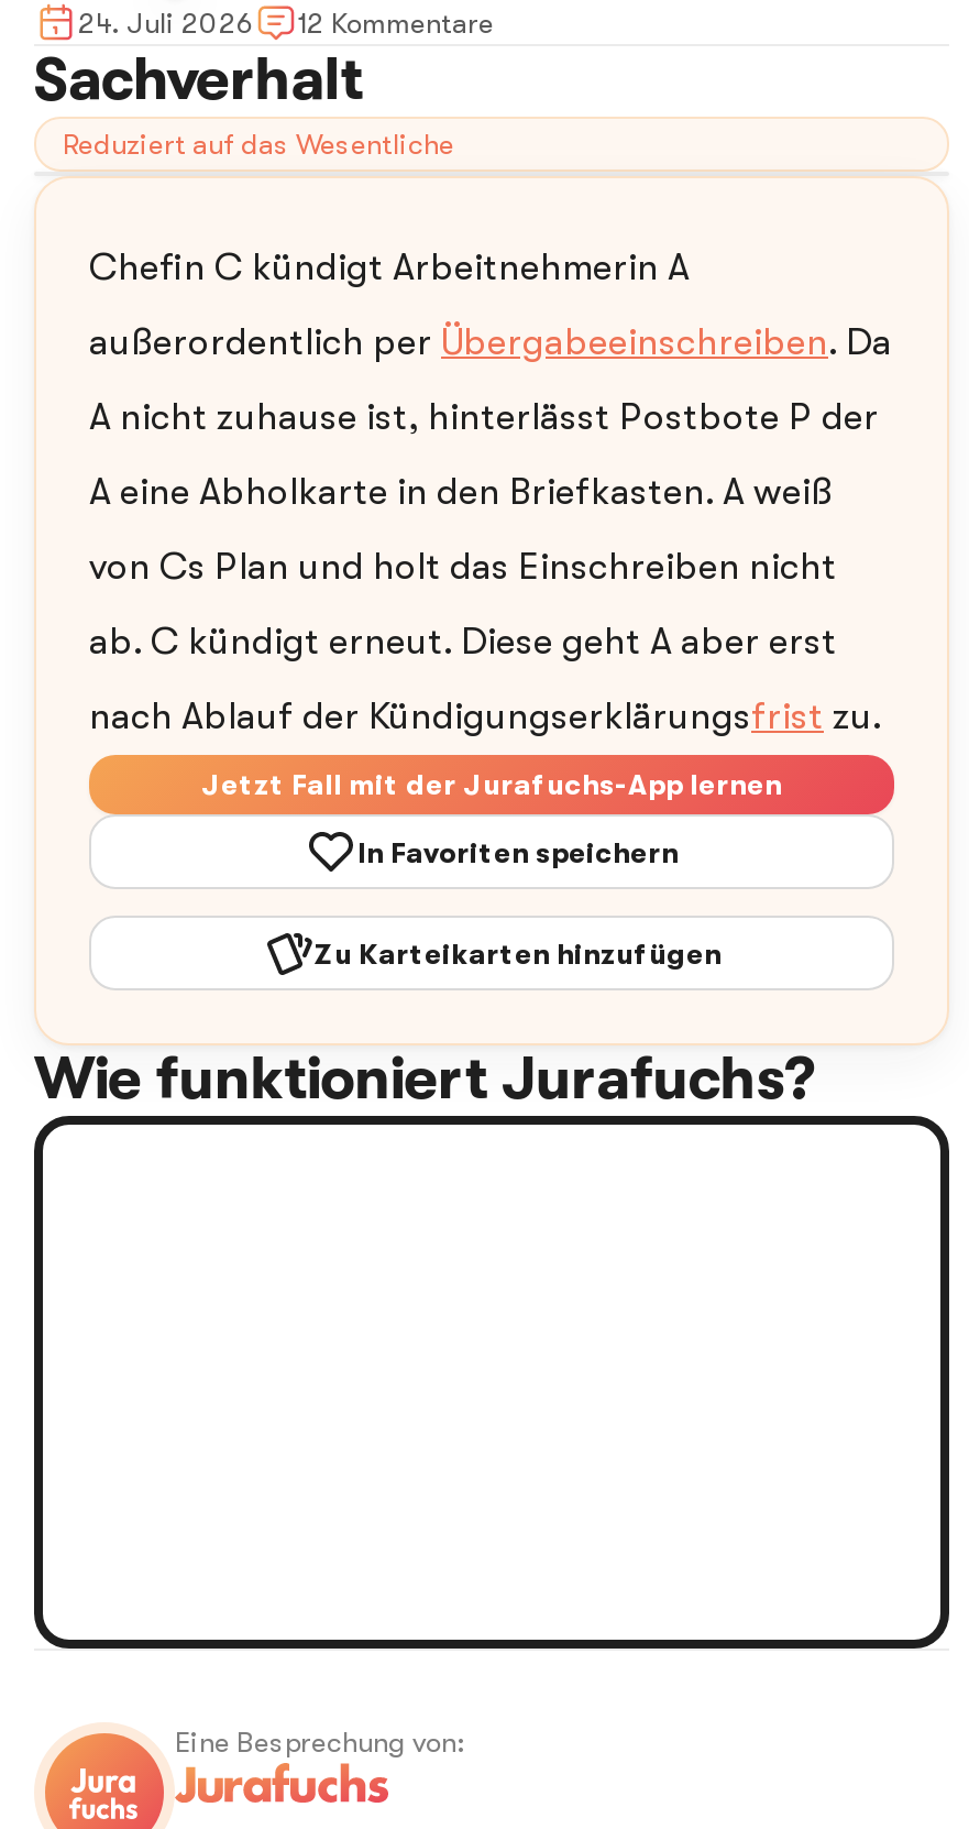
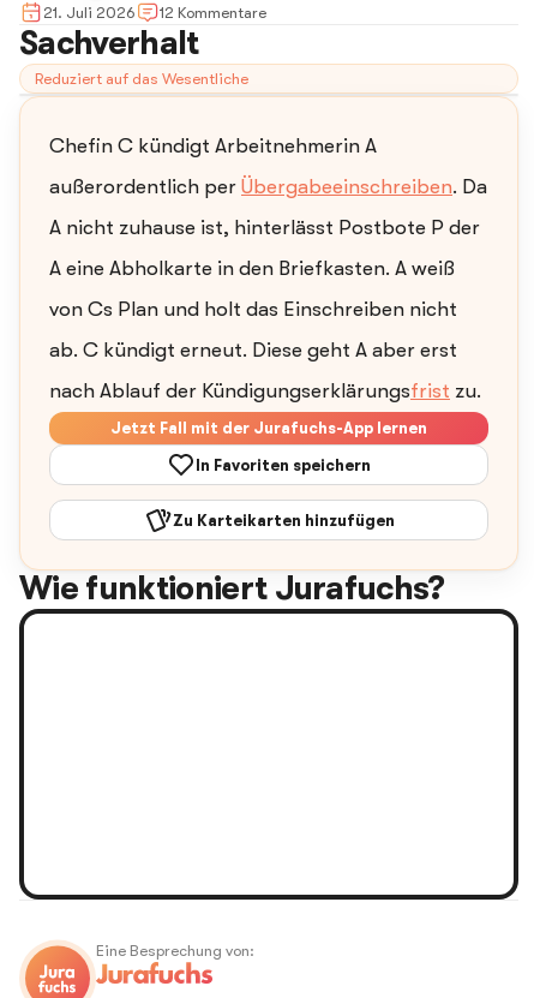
[78,6,494,39] 24. Juli 2026 12 Kommentare -> [43,3,266,21] 21. Juli 2026 12 Kommentare

